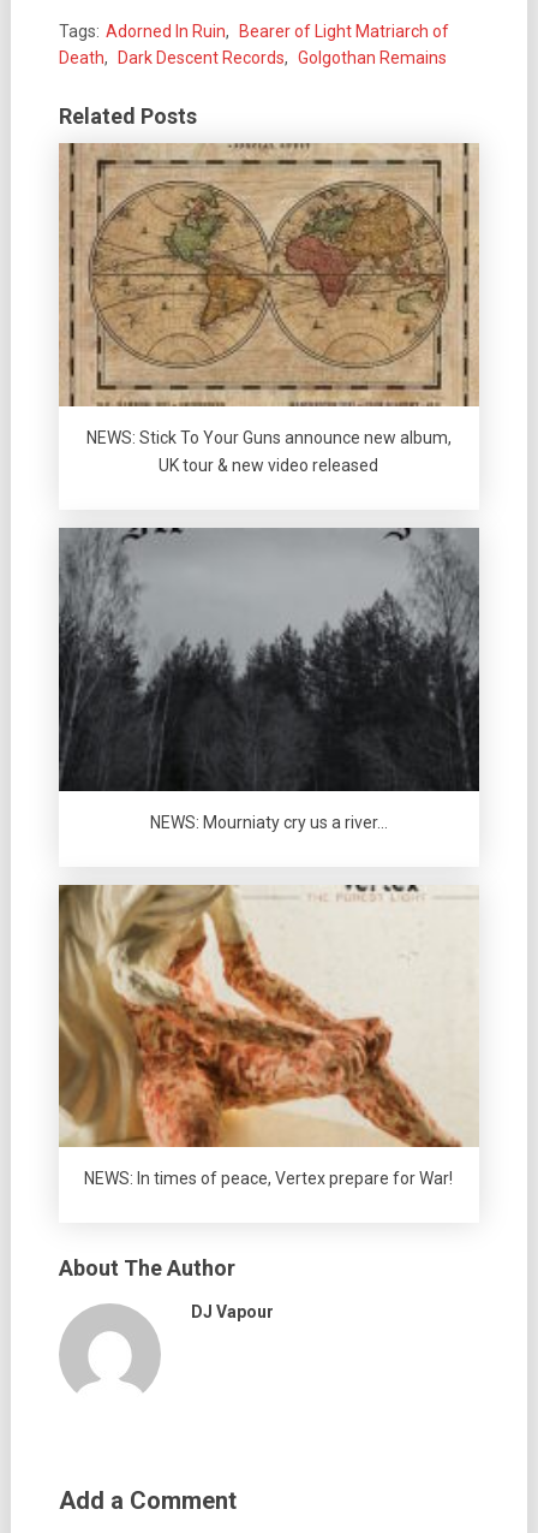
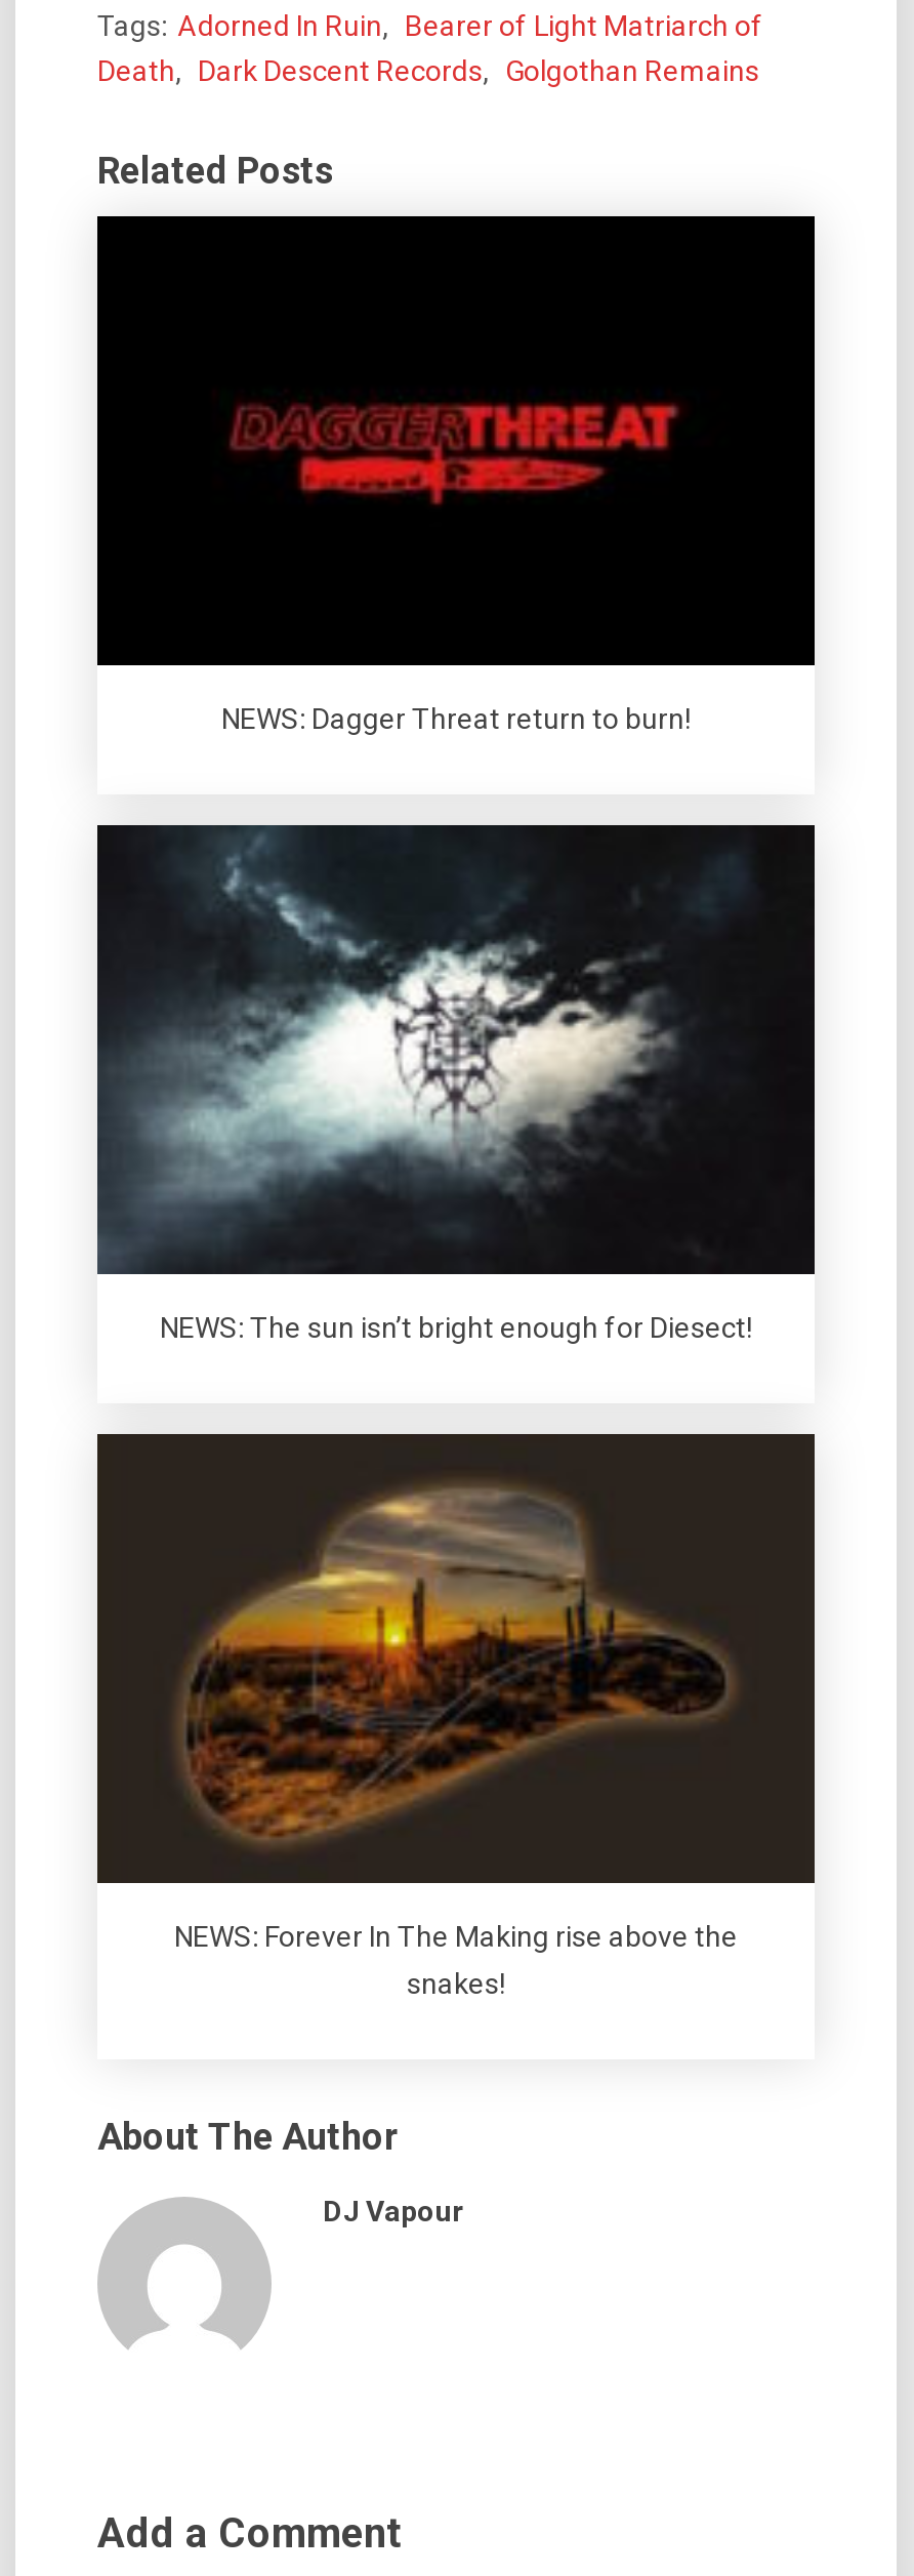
[59,142,479,475] [image] | NEWS: Stick To Your Guns announce new album, | UK tour & new video released -> [95,213,817,736] [image] | NEWS: Dagger Threat return to burn!
[58,498,480,832] [image] | NEWS: Mourniaty cry us a river… -> [95,822,817,1344] [image] | NEWS: The sun isn’t bright enough for Diesect!
[58,856,479,1188] [image] | NEWS: In times of peace, Vertex prepare for War! -> [95,1431,817,2000] [image] | NEWS: Forever In The Making rise above the | snakes!

